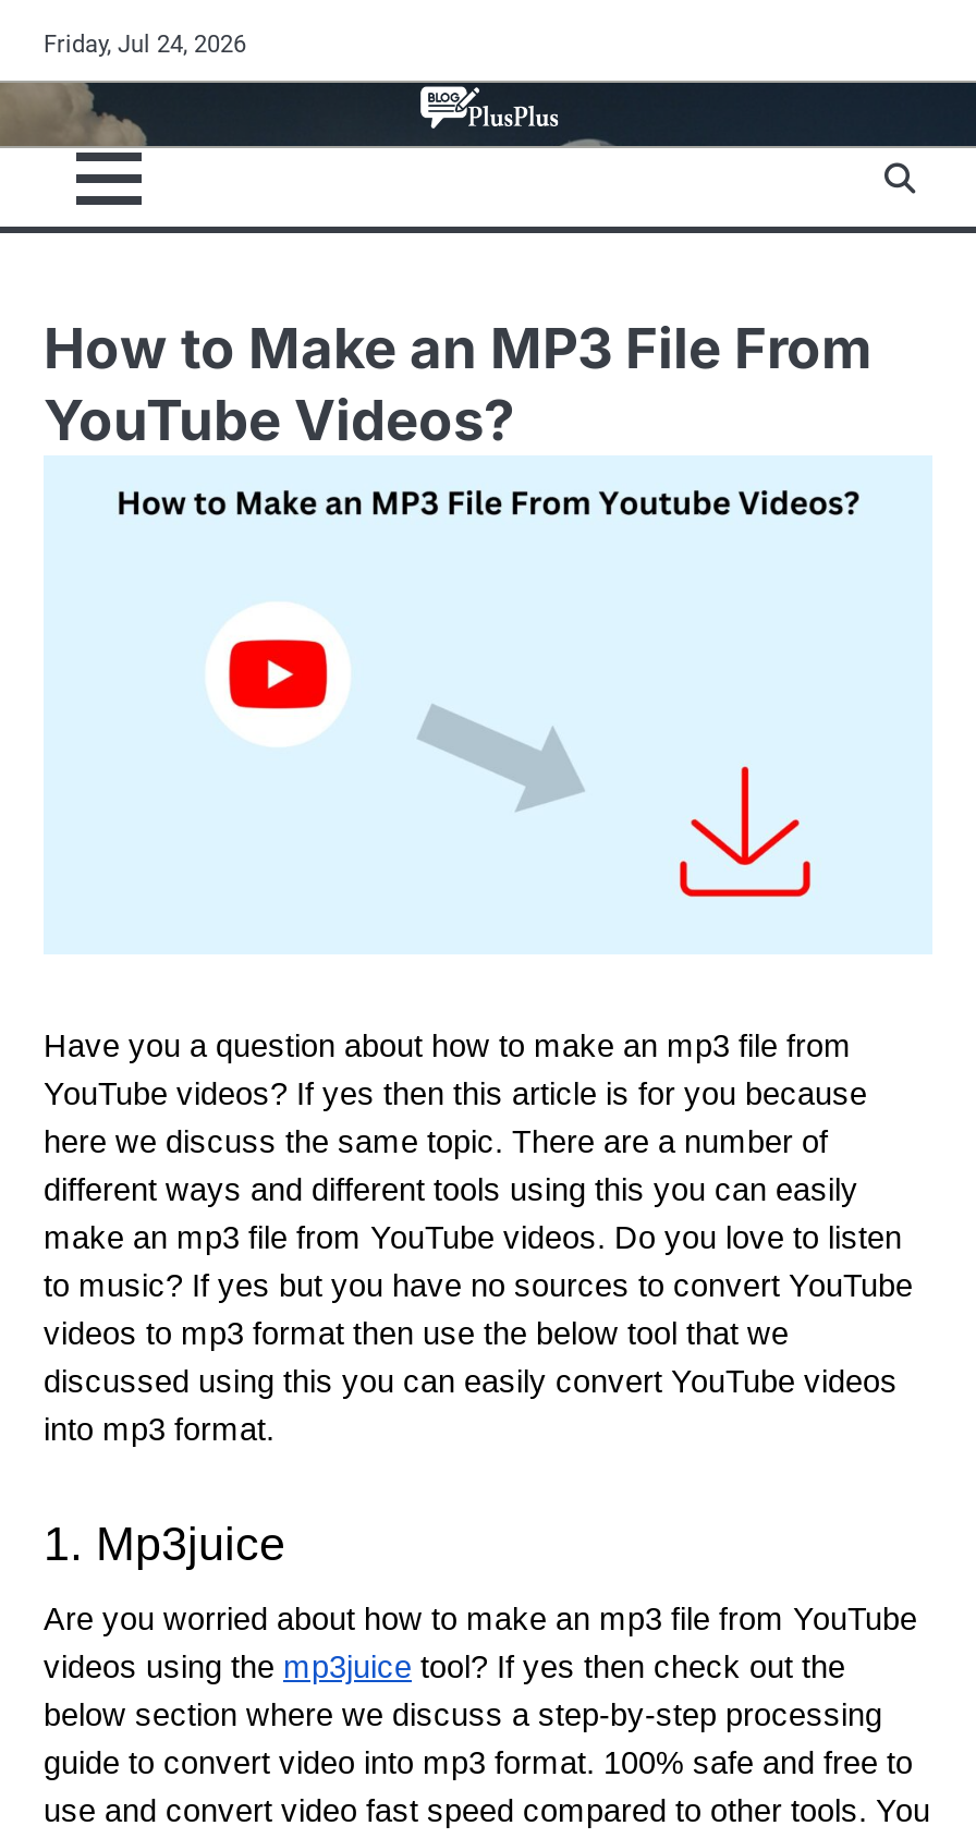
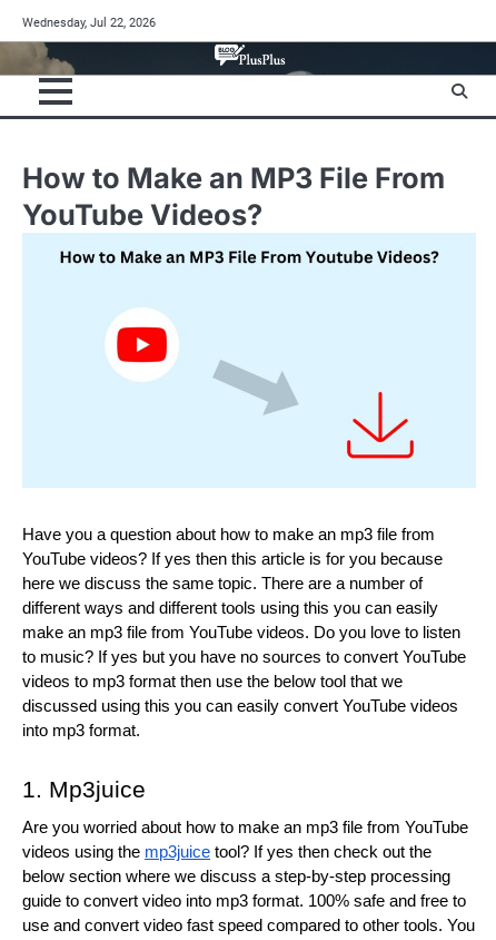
[44,31,246,59] Friday, Jul 24, 2026 -> [22,16,156,30] Wednesday, Jul 22, 2026

